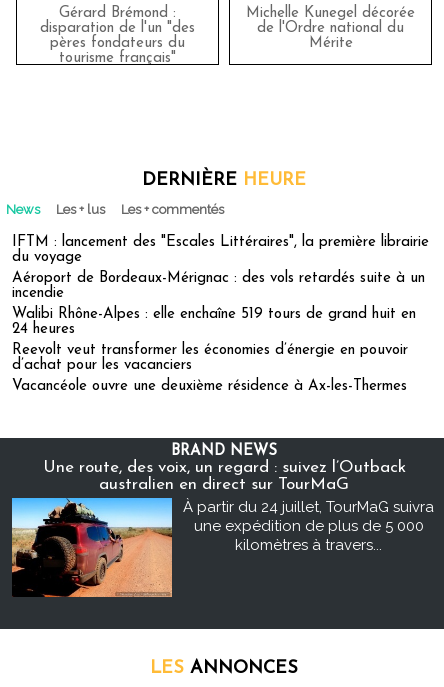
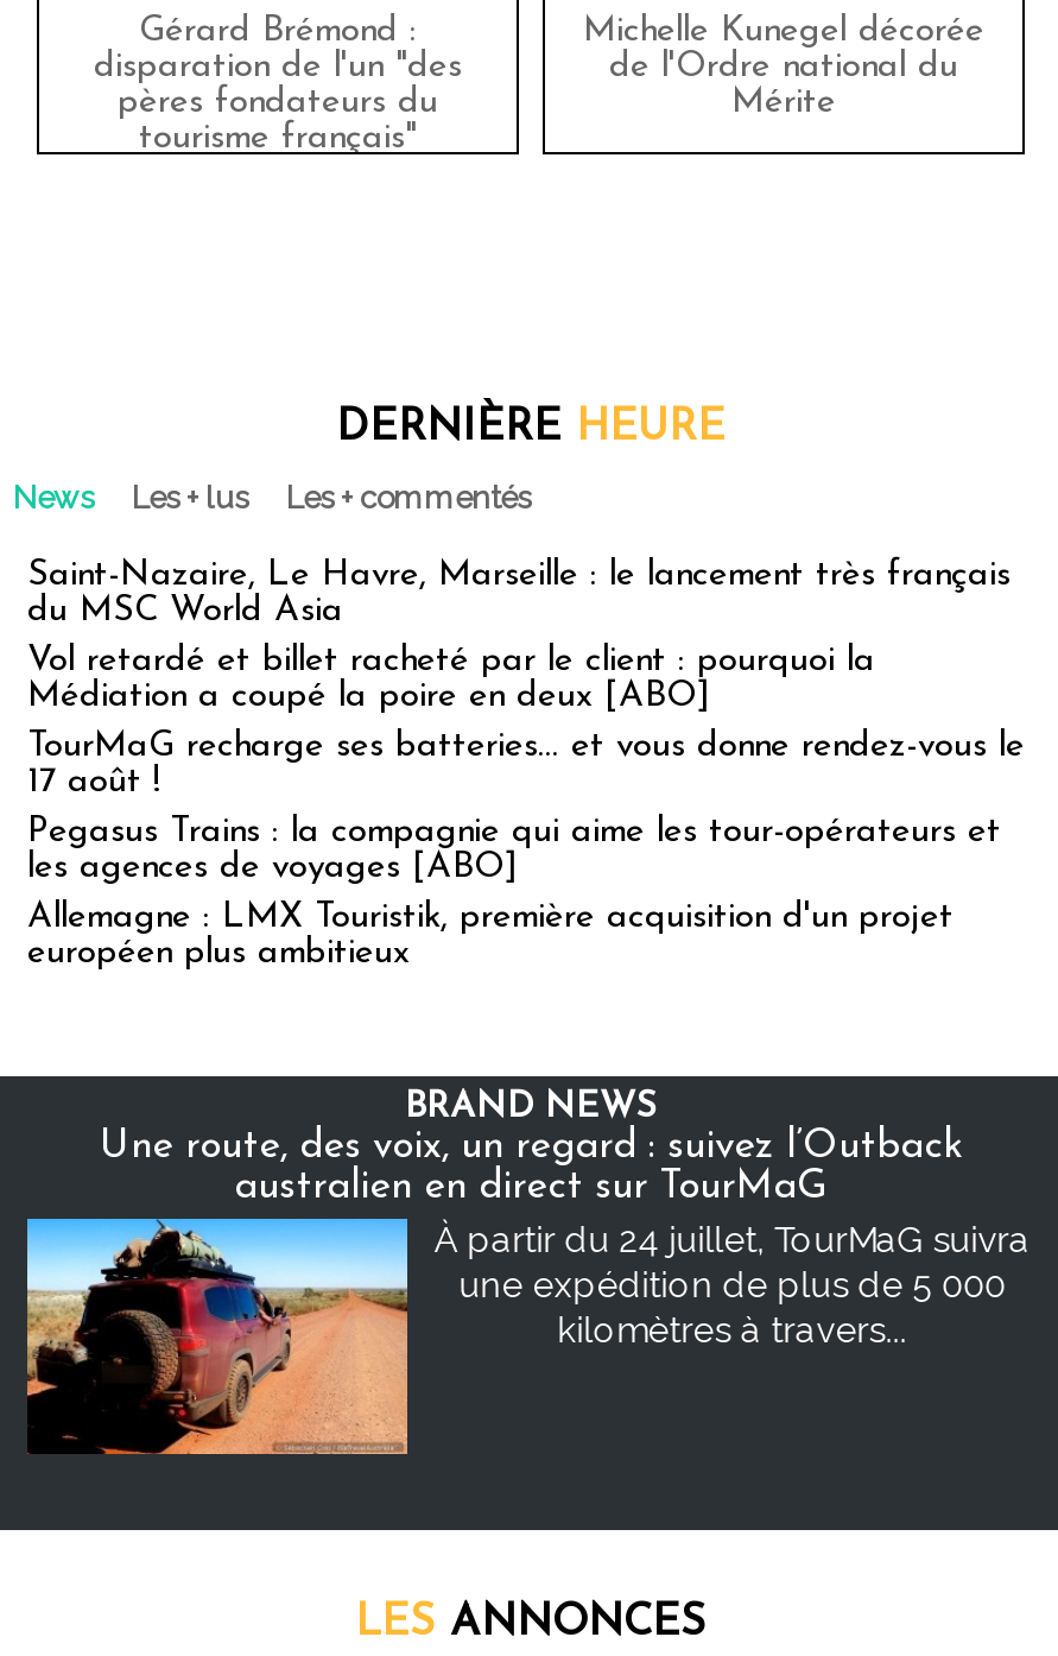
[12,235,429,394] IFTM : lancement des "Escales Littéraires", la première librairie | du voyage | Aéroport de Bordeaux-Mérignac : des vols retardés suite à un | incendie | Walibi Rhône-Alpes : elle enchaîne 519 tours de grand huit en | 24 heures | Reevolt veut transformer les économies d’énergie en pouvoir | d’achat pour les vacanciers | Vacancéole ouvre une deuxième résidence à Ax-les-Thermes -> [27,558,1025,972] Saint-Nazaire, Le Havre, Marseille : le lancement très français | du MSC World Asia | Vol retardé et billet racheté par le client : pourquoi la | Médiation a coupé la poire en deux [ABO] | TourMaG recharge ses batteries... et vous donne rendez-vous le | 17 août ! | Pegasus Trains : la compagnie qui aime les tour-opérateurs et | les agences de voyages [ABO] | Allemagne : LMX Touristik, première acquisition d'un projet | européen plus ambitieux

